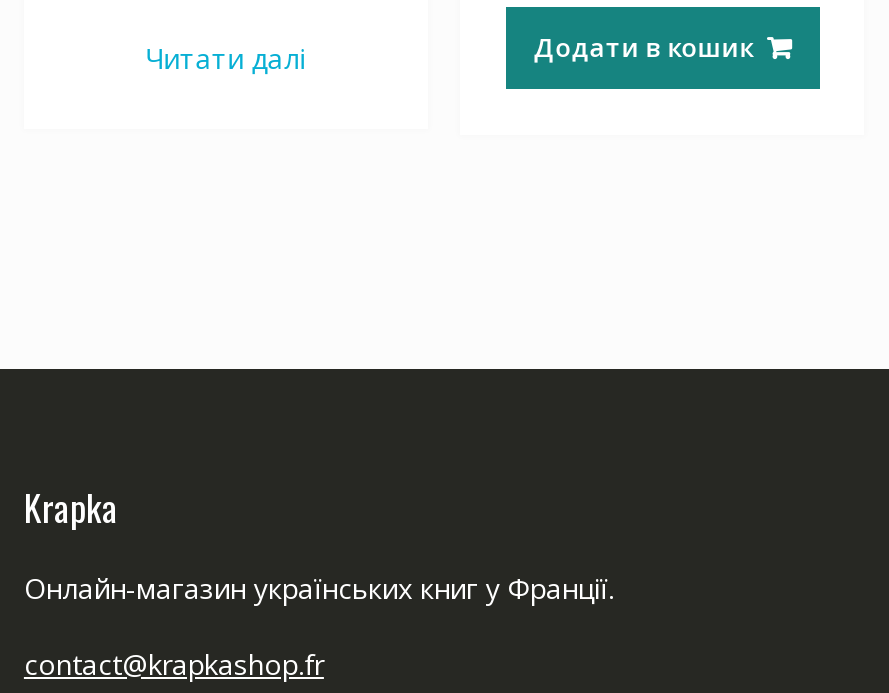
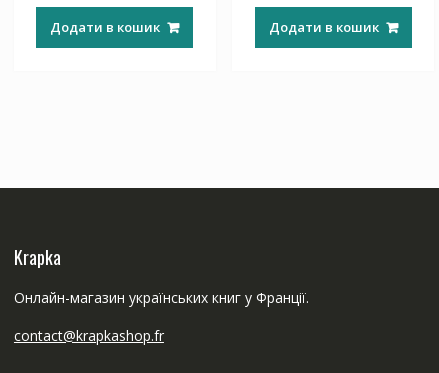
[146,39,306,77] Читати далі -> [50,18,160,36] Додати в кошик

